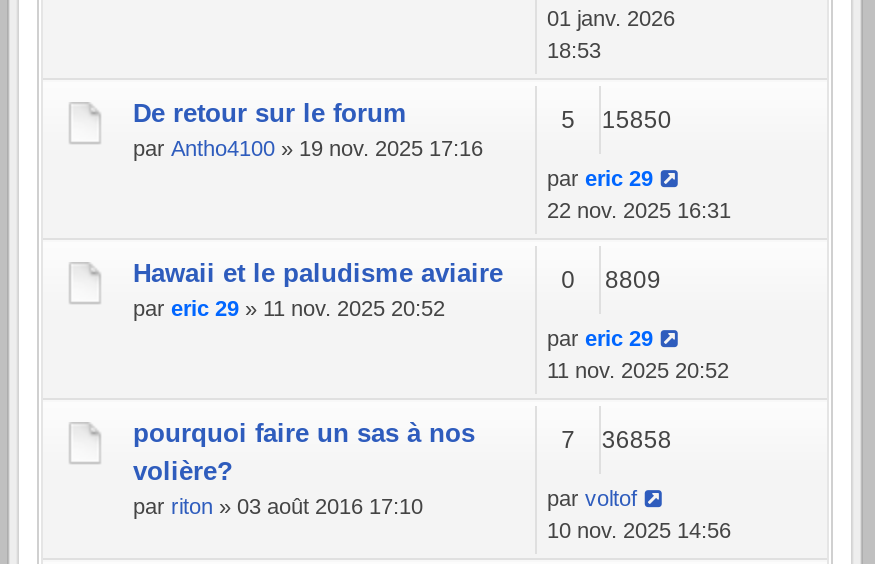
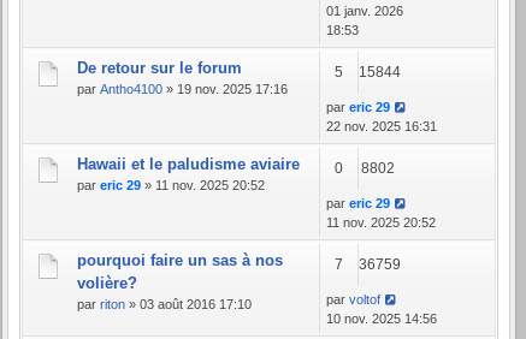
[561,106,672,134] 5 15850 -> [335,64,401,81] 5 15844
[561,266,661,294] 0 8809 -> [335,160,395,177] 0 8802
[561,426,672,454] 7 36858 -> [335,256,401,273] 7 36759

